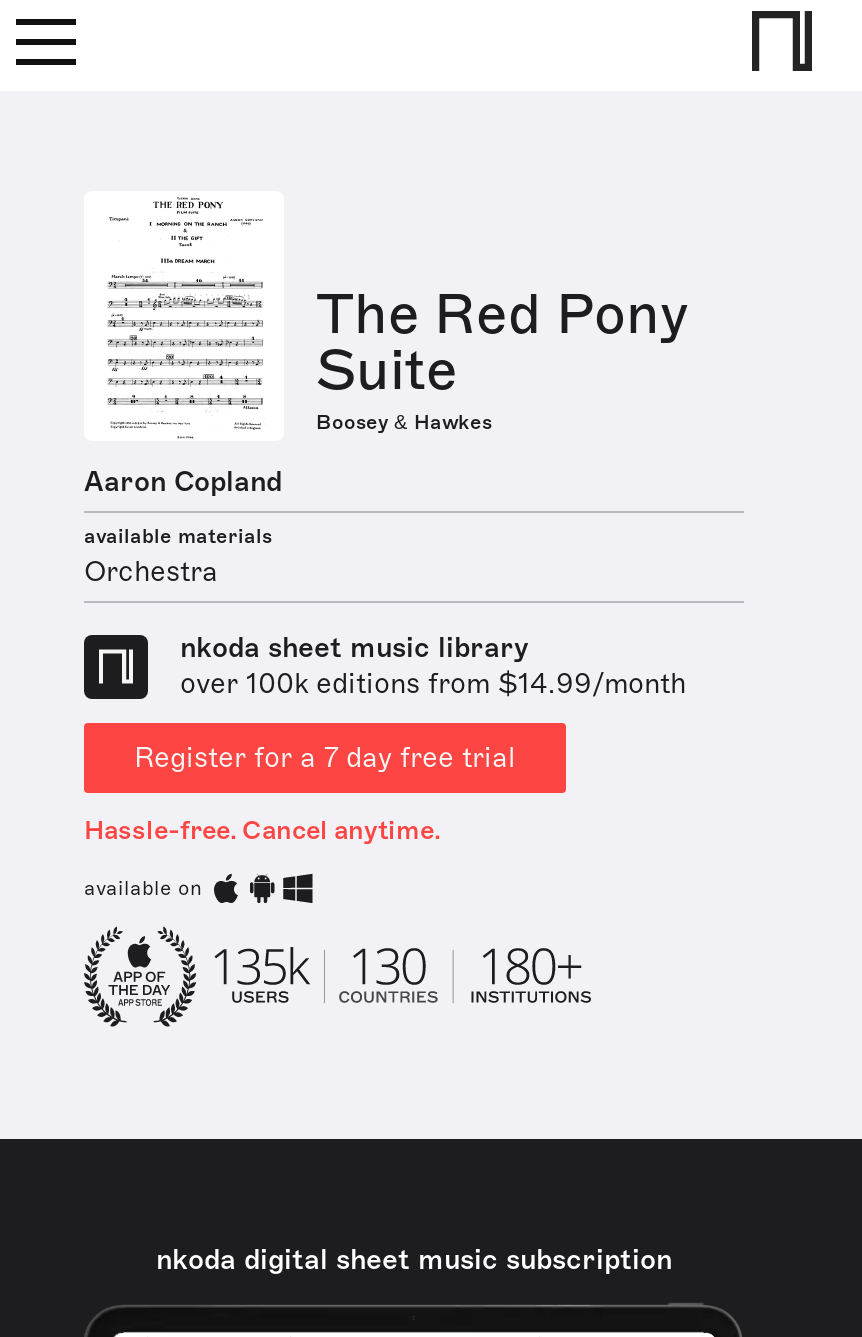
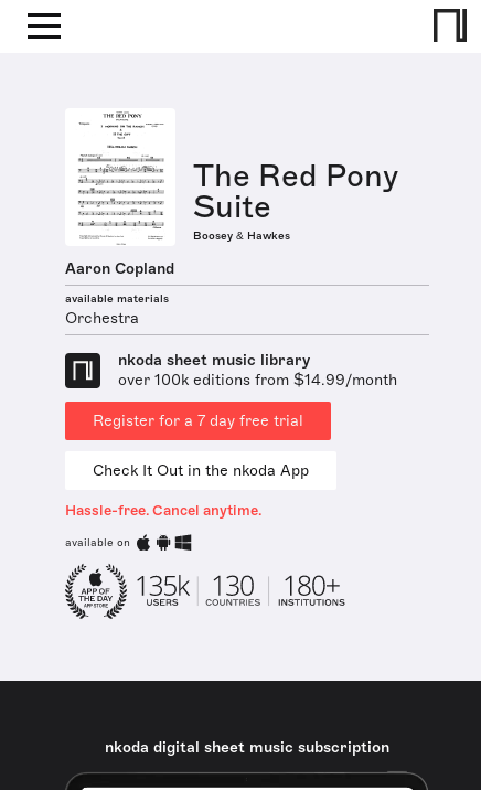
none -> [93,461,309,480] Check It Out in the nkoda App

